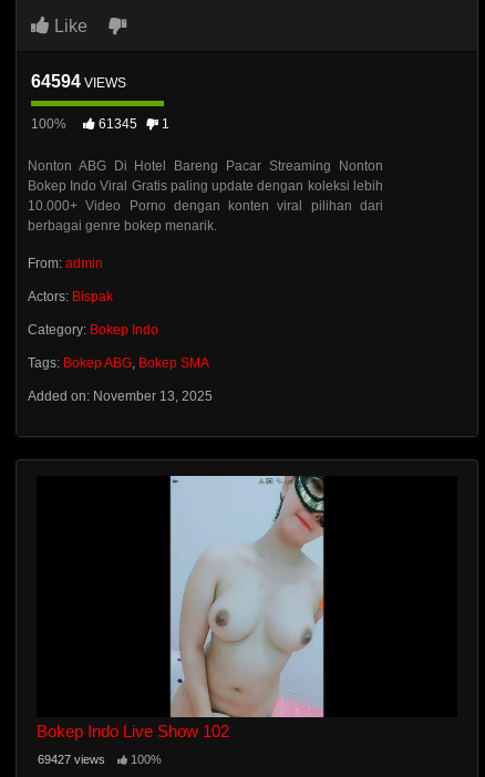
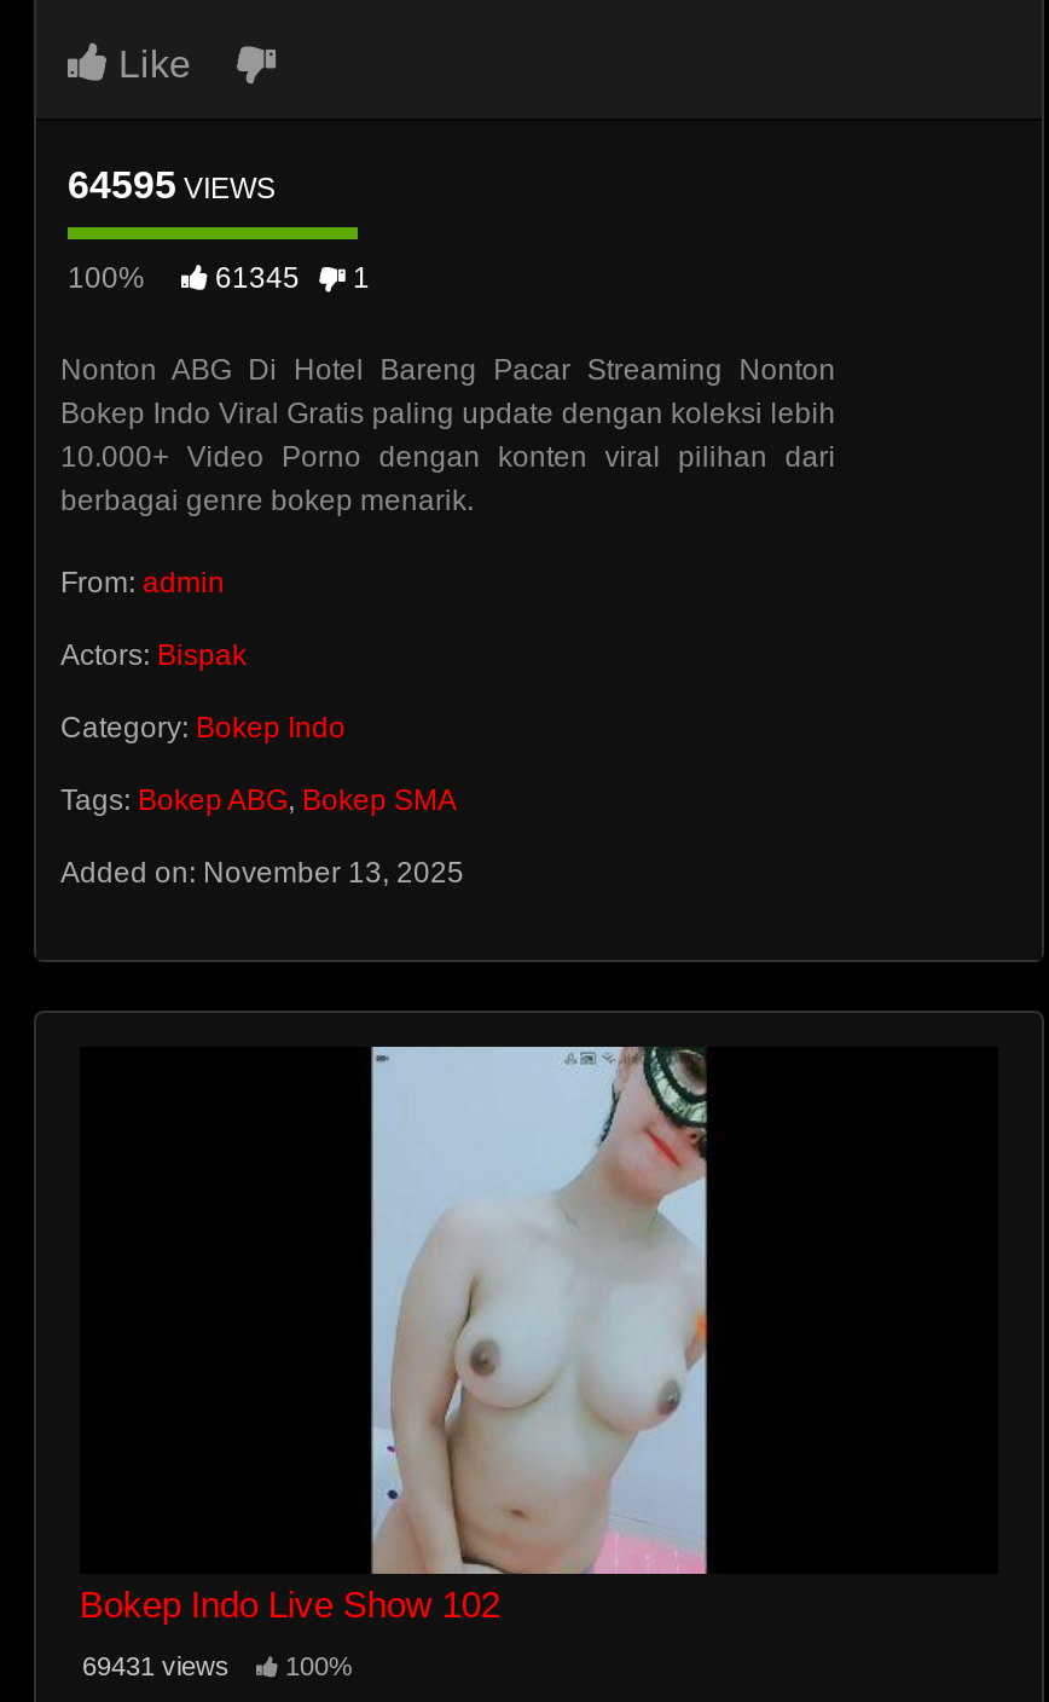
[31,72,126,91] 64594 VIEWS -> [68,164,276,205] 64595 VIEWS
[38,753,162,766] 69427 views 100% -> [82,1651,353,1680] 69431 views 100%

